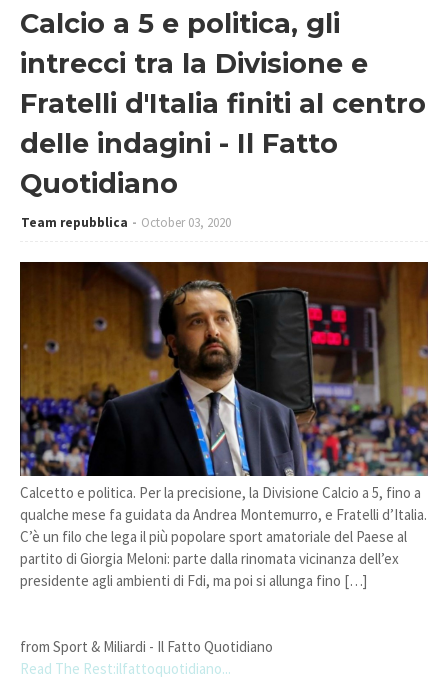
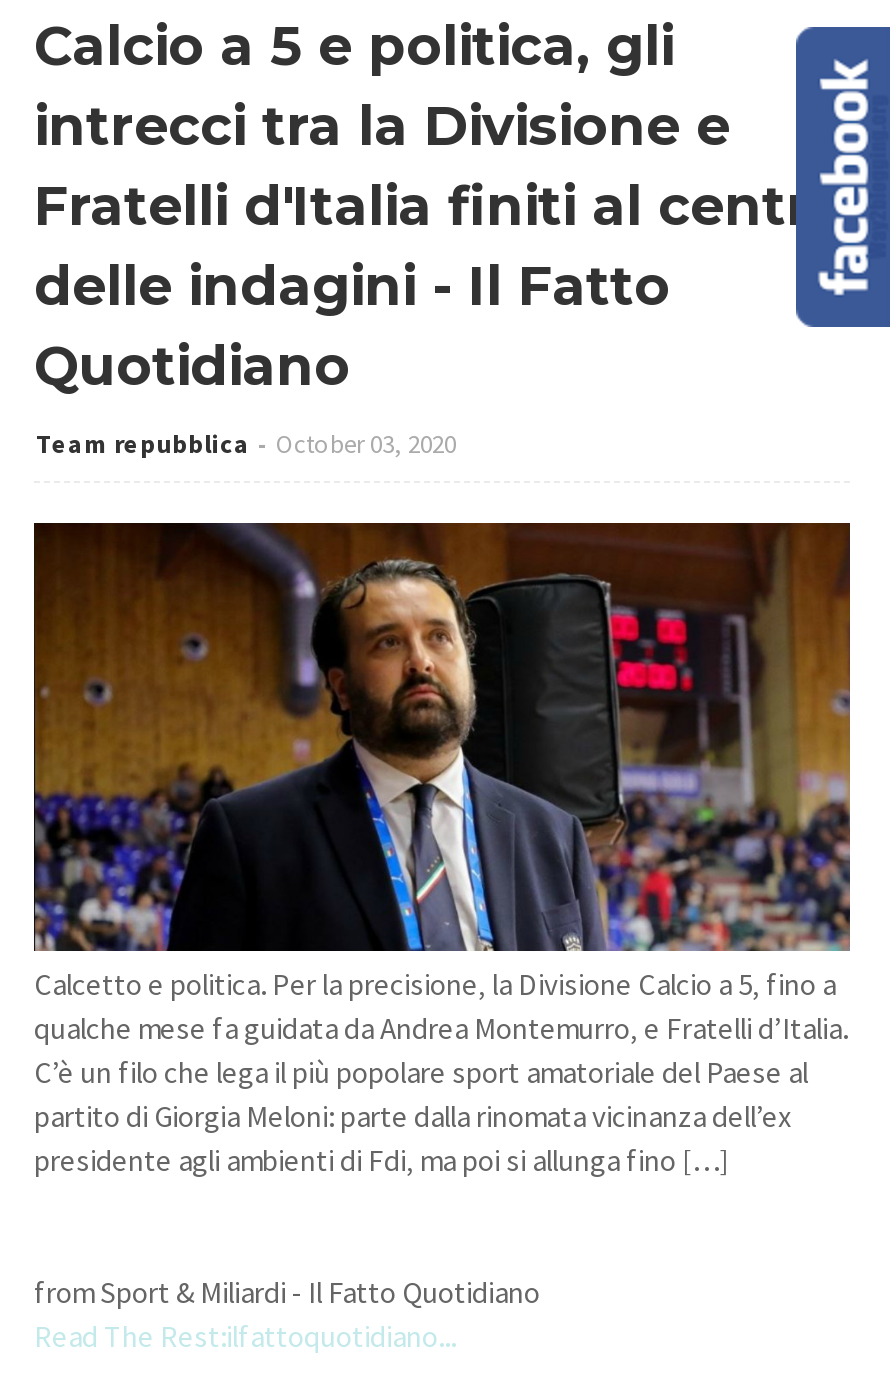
none -> [794,25,884,329] [image]

